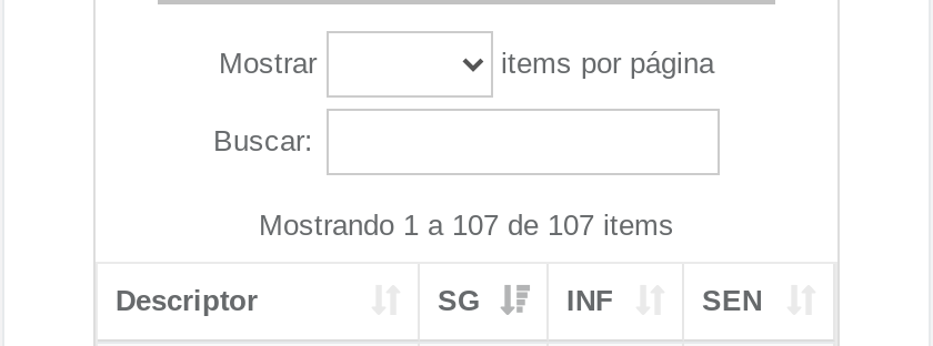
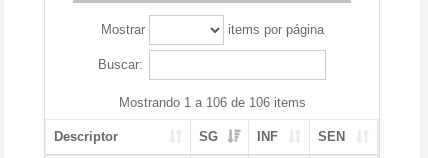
[259,207,674,241] Mostrando 1 a 107 de 107 items -> [118,94,305,109] Mostrando 1 a 106 de 106 items

